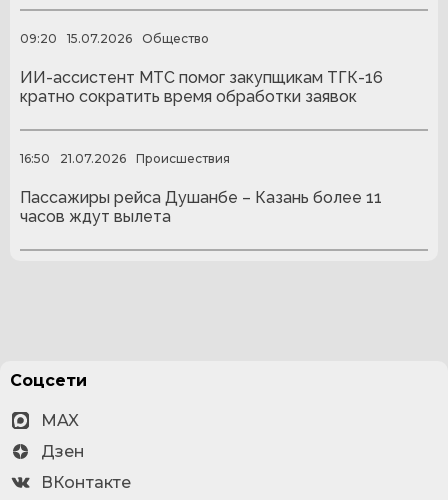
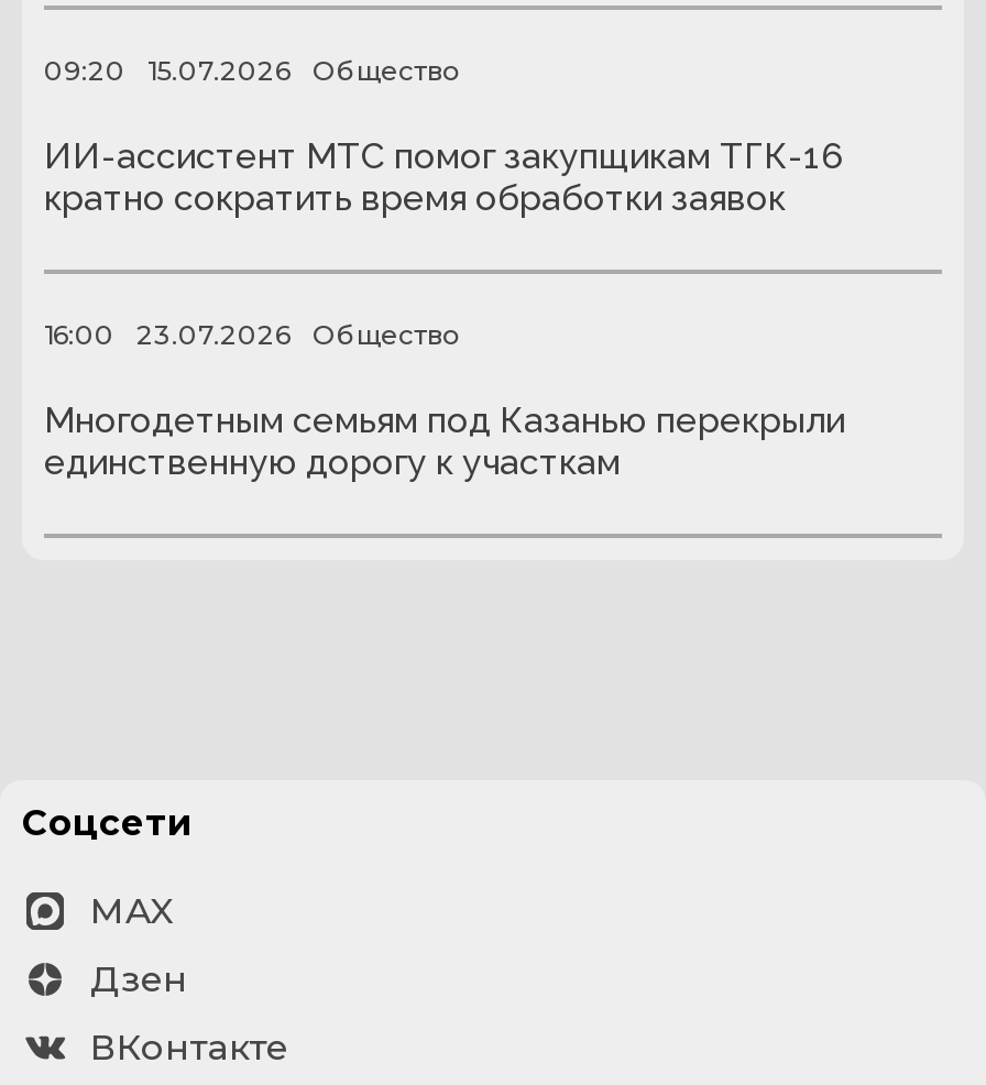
[20,151,230,166] 16:50 | 21.07.2026 | Происшествия -> [44,318,460,351] 16:00 | 23.07.2026 | Общество
[20,188,382,226] Пассажиры рейса Душанбе – Казань более 11 | часов ждут вылета -> [44,400,845,484] Многодетным семьям под Казанью перекрыли | единственную дорогу к участкам

